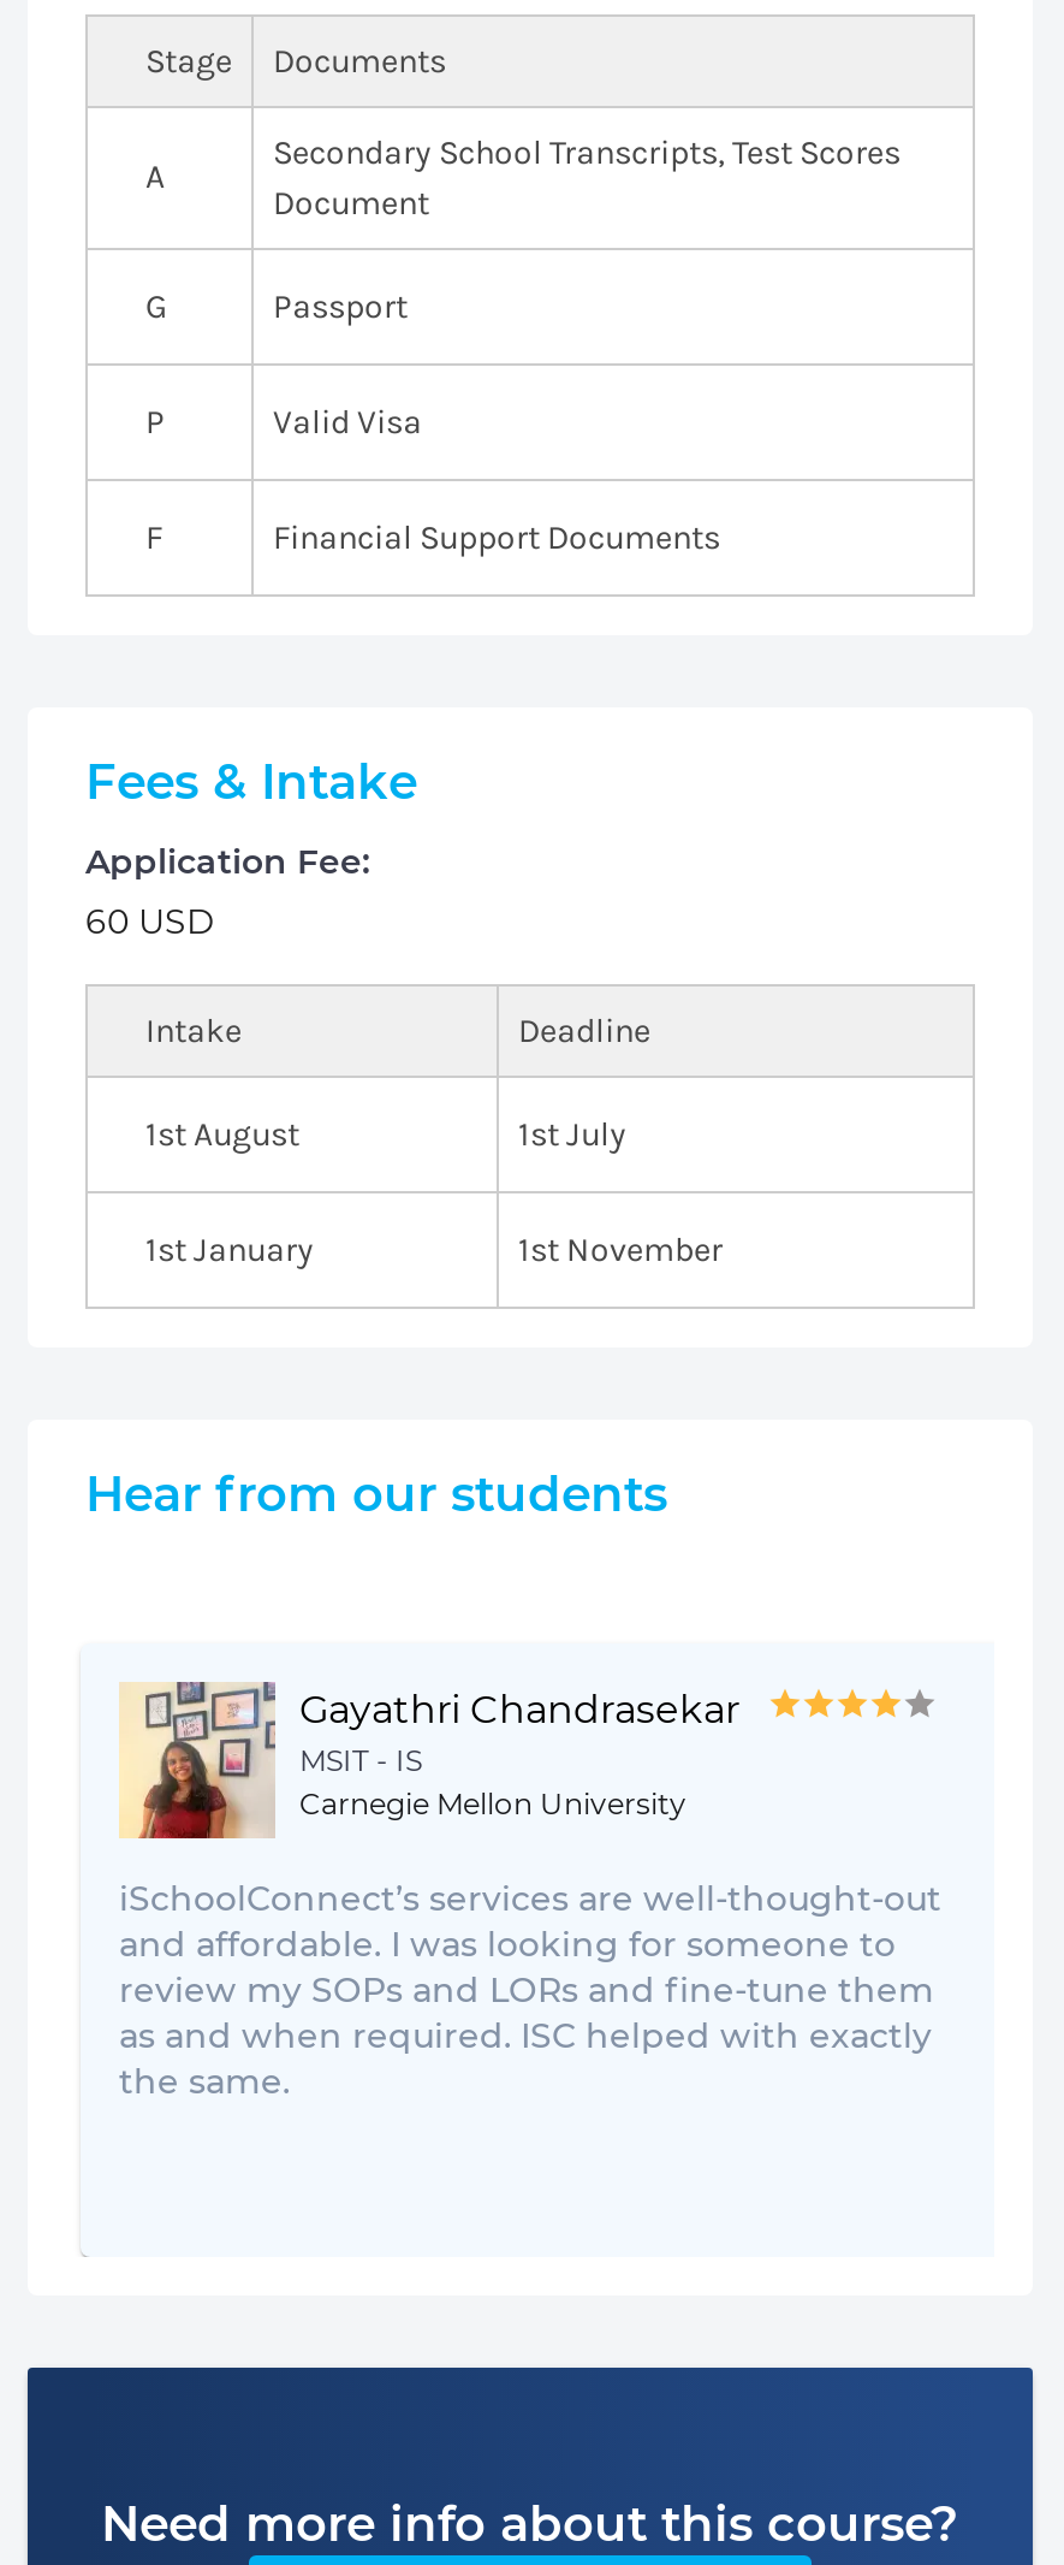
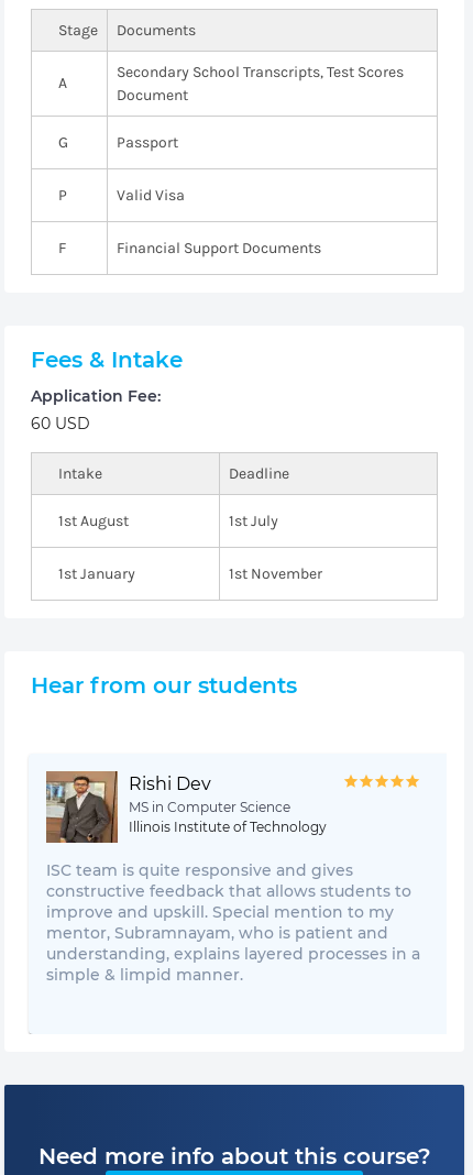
[119,1682,739,1841] [image] | Gayathri Chandrasekar | MSIT - IS | Carnegie Mellon University -> [45,771,327,844] [image] | Rishi Dev | MS in Computer Science | Illinois Institute of Technology
[119,1877,941,2103] iSchoolConnect’s services are well-thought-out | and affordable. I was looking for someone to | review my SOPs and LORs and fine-tune them | as and when required. ISC helped with exactly | the same. -> [46,860,420,985] ISC team is quite responsive and gives | constructive feedback that allows students to | improve and upskill. Special mention to my | mentor, Subramnayam, who is patient and | understanding, explains layered processes in a | simple & limpid manner.

